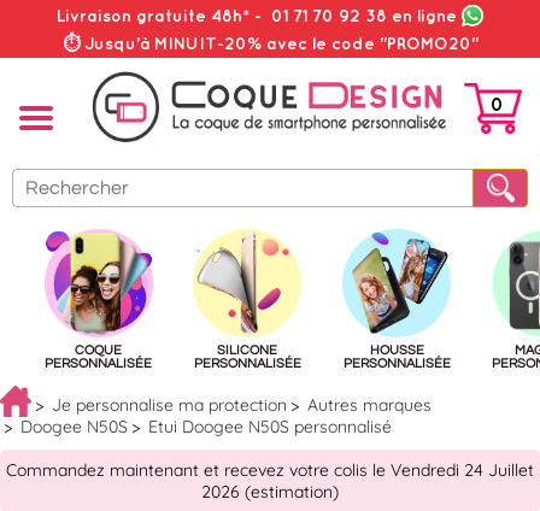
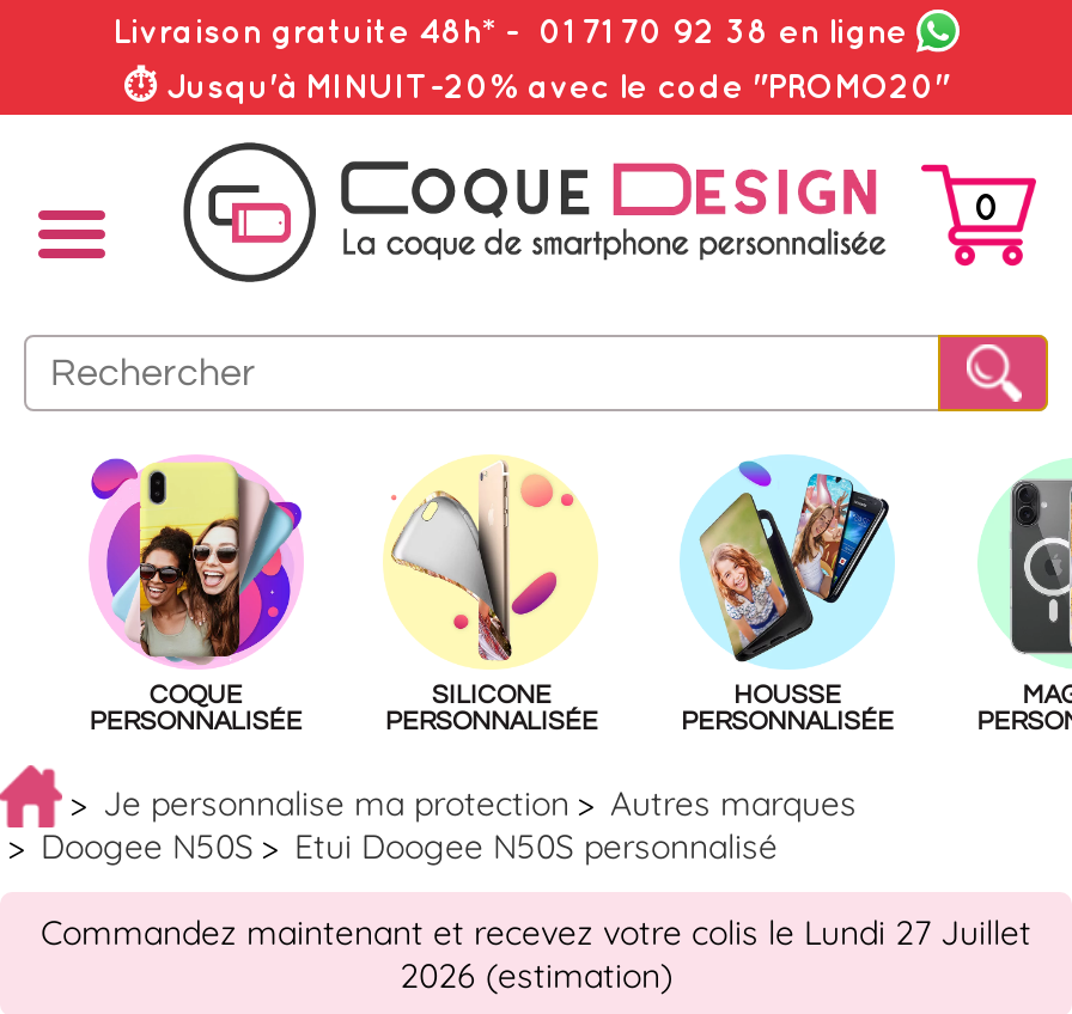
[6,459,534,481] Commandez maintenant et recevez votre colis le Vendredi 24 Juillet -> [41,911,1031,954] Commandez maintenant et recevez votre colis le Lundi 27 Juillet

